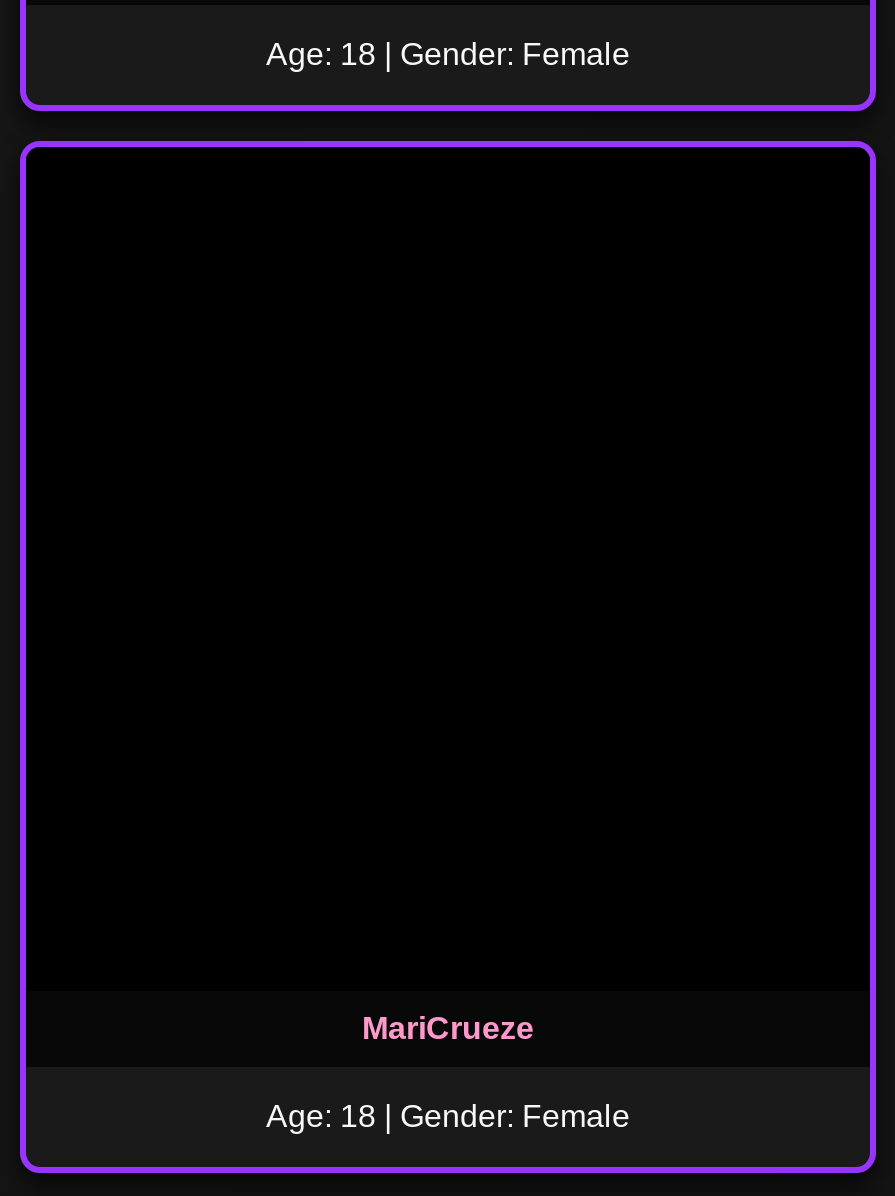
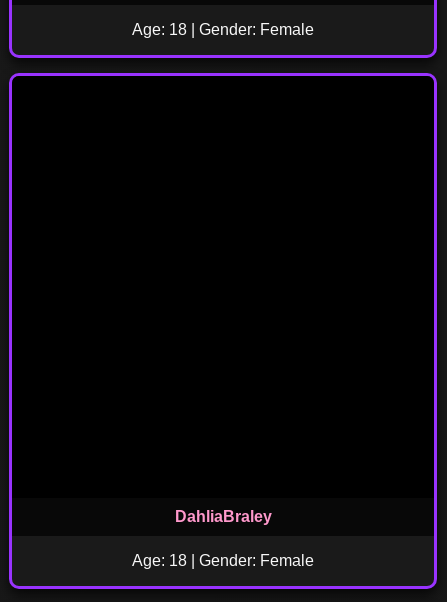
[362,1011,534,1045] MariCrueze -> [174,508,271,525] DahliaBraley

